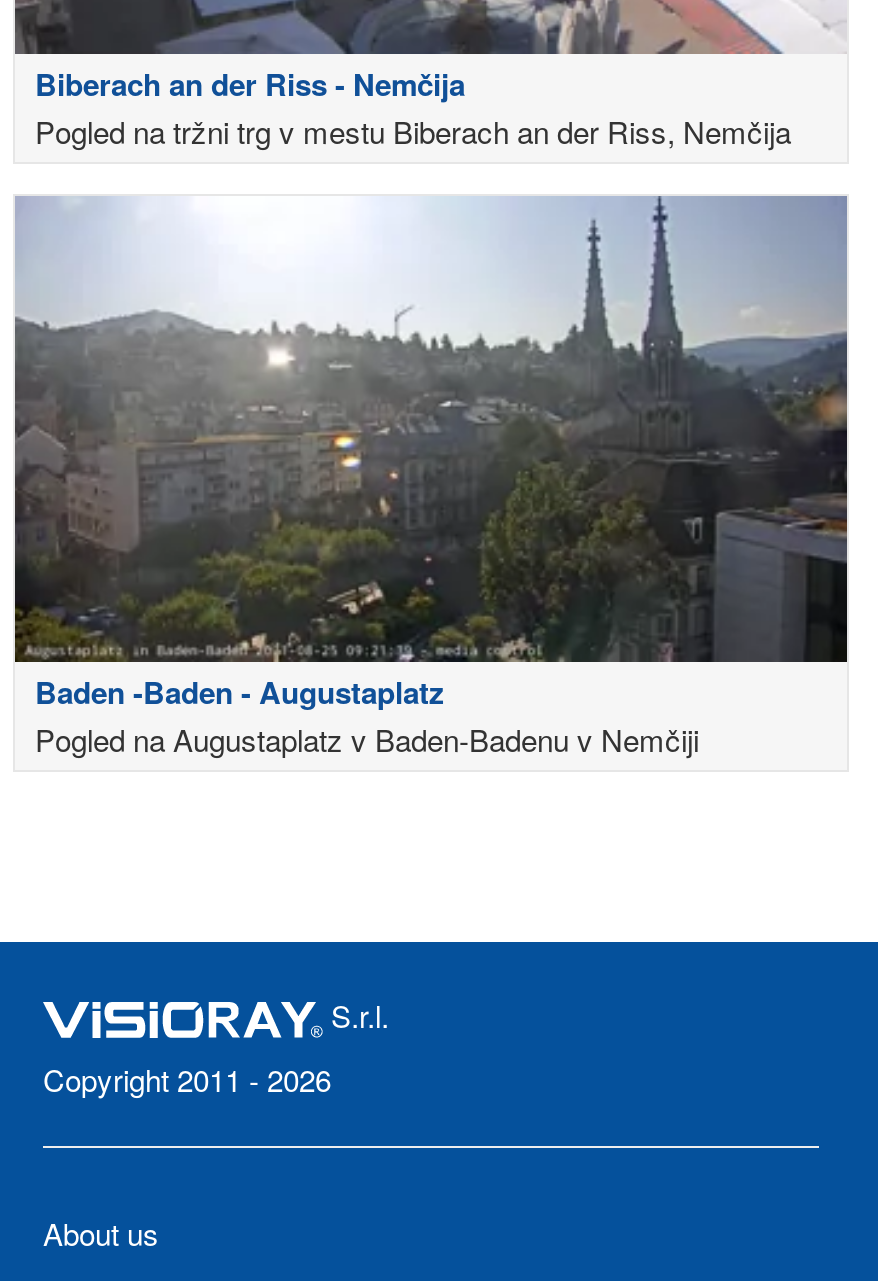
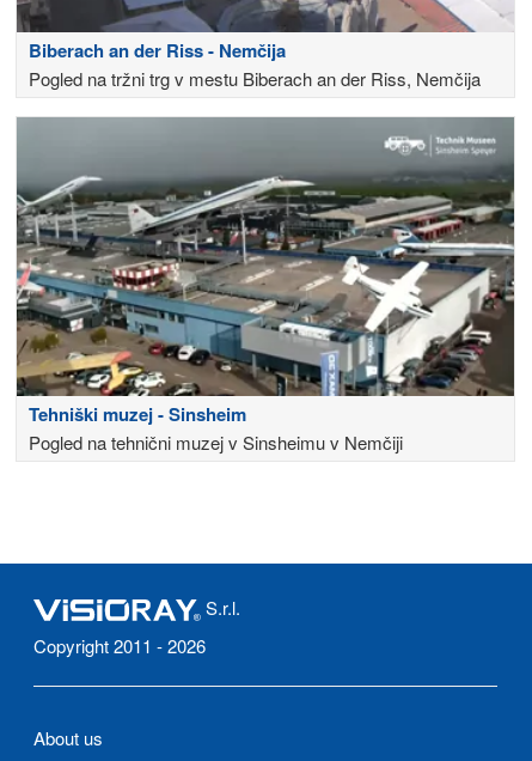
[13,196,847,761] [image] | Baden -Baden - Augustaplatz | Pogled na Augustaplatz v Baden-Badenu v Nemčiji -> [16,116,515,455] [image] | Tehniški muzej - Sinsheim | Pogled na tehnični muzej v Sinsheimu v Nemčiji

